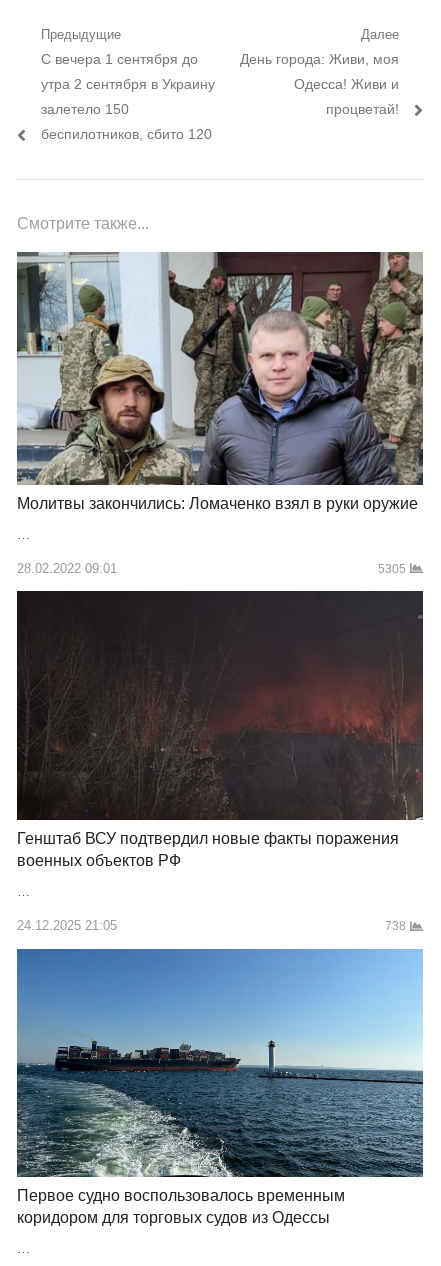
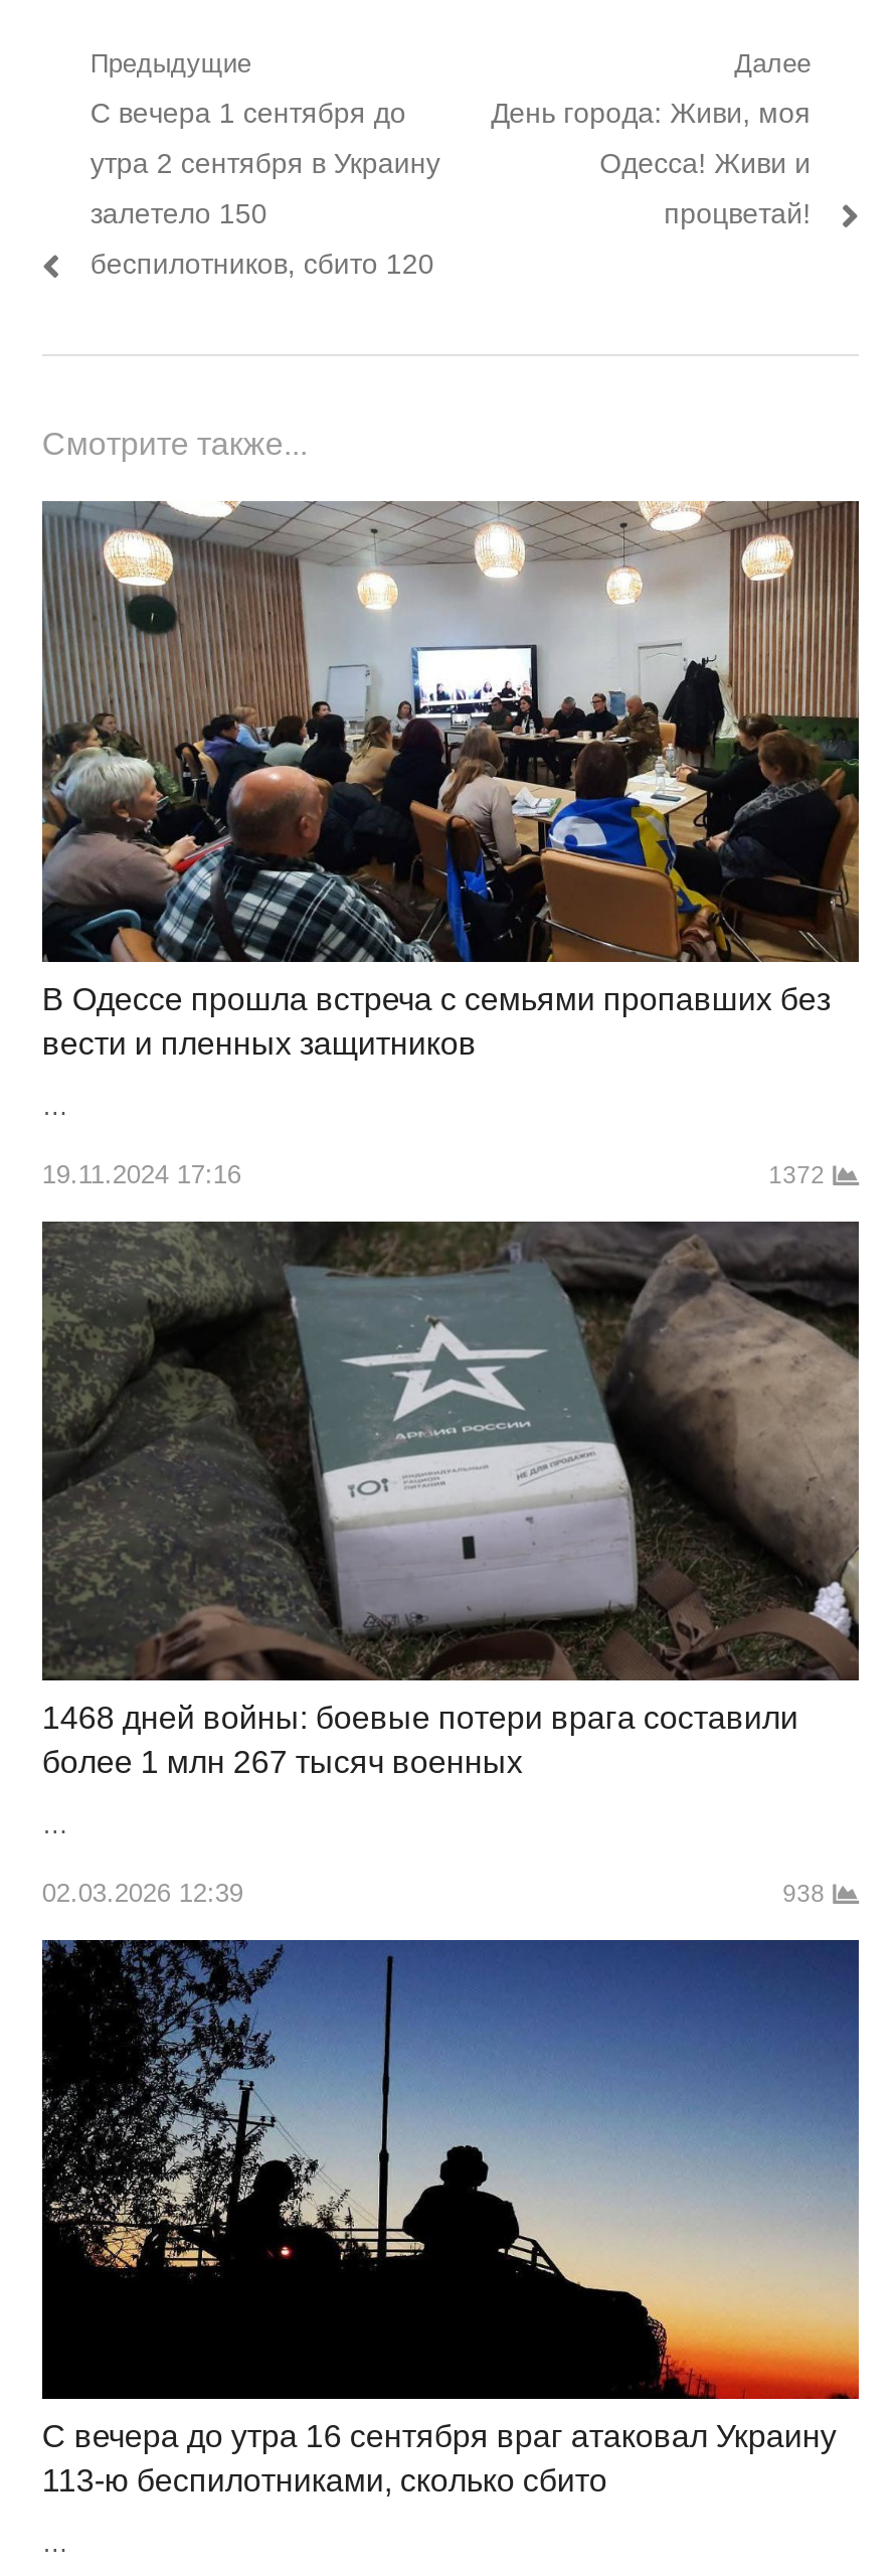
[17,251,423,512] [image] | Молитвы закончились: Ломаченко взял в руки оружие -> [40,501,859,1061] [image] | В Одессе прошла встреча с семьями пропавших без | вести и пленных защитников
[17,561,406,576] 28.02.2022 09:01 | 5305 -> [42,1159,825,1190] 19.11.2024 17:16 | 1372
[17,591,424,869] [image] | Генштаб ВСУ подтвердил новые факты поражения | военных объектов РФ -> [42,1222,859,1779] [image] | 1468 дней войны: боевые потери врага составили | более 1 млн 267 тысяч военных
[17,918,406,933] 24.12.2025 21:05 | 738 -> [42,1877,825,1908] 02.03.2026 12:39 | 938
[16,948,424,1226] [image] | Первое судно воспользовалось временным | коридором для торговых судов из Одессы -> [40,1938,861,2498] [image] | С вечера до утра 16 сентября враг атаковал Украину | 113-ю беспилотниками, сколько сбито

